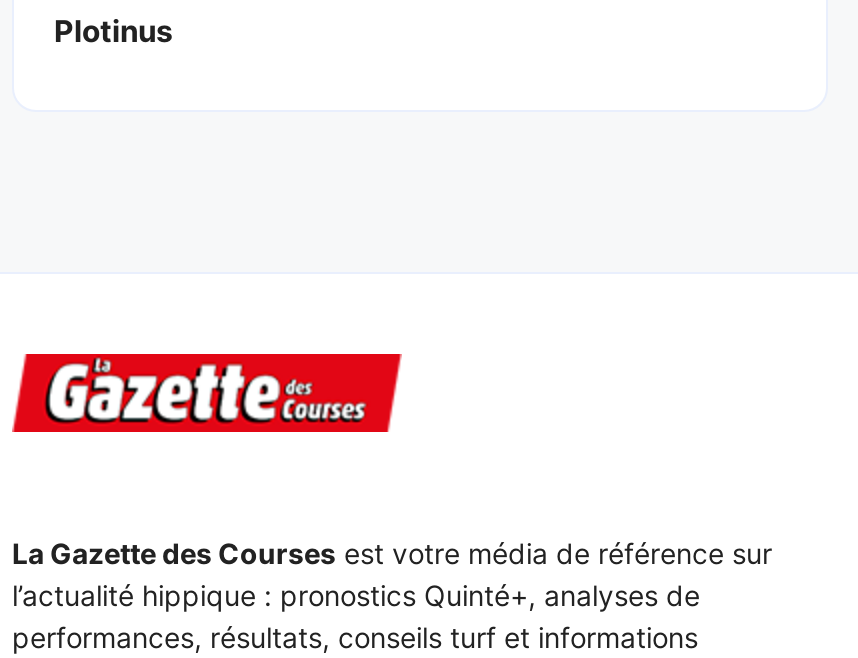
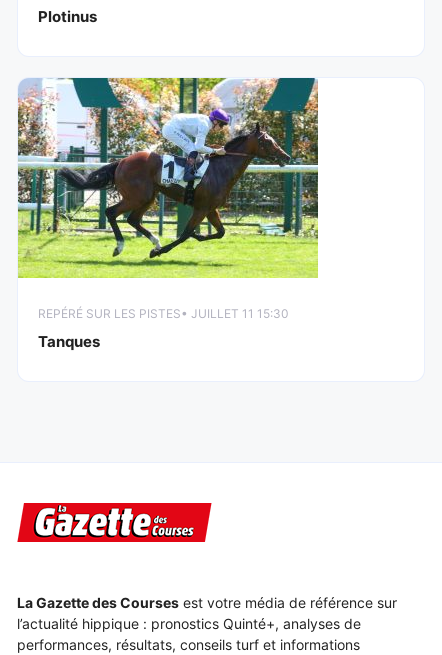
none -> [17,77,319,350] [image] | REPÉRÉ SUR LES PISTES• JUILLET 11 15:30 | Tanques

